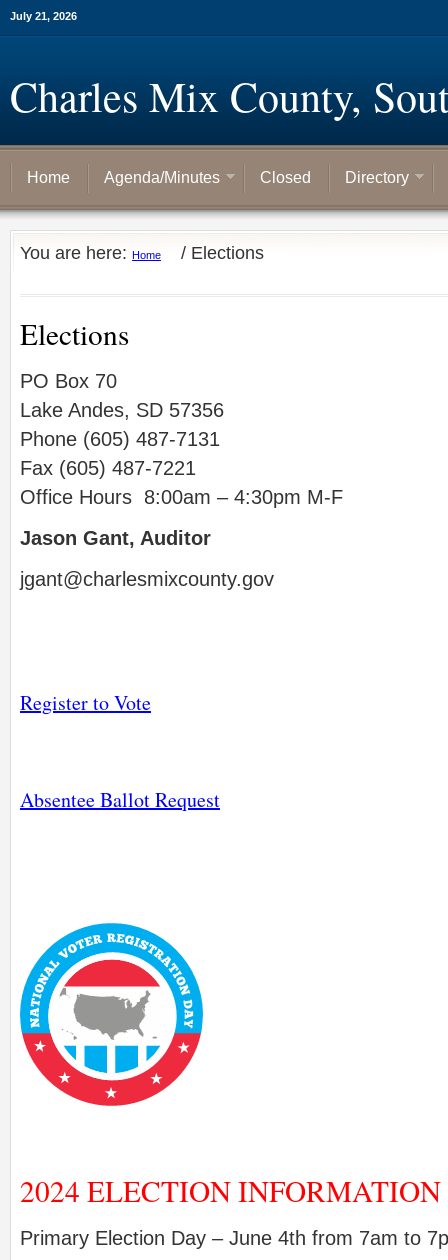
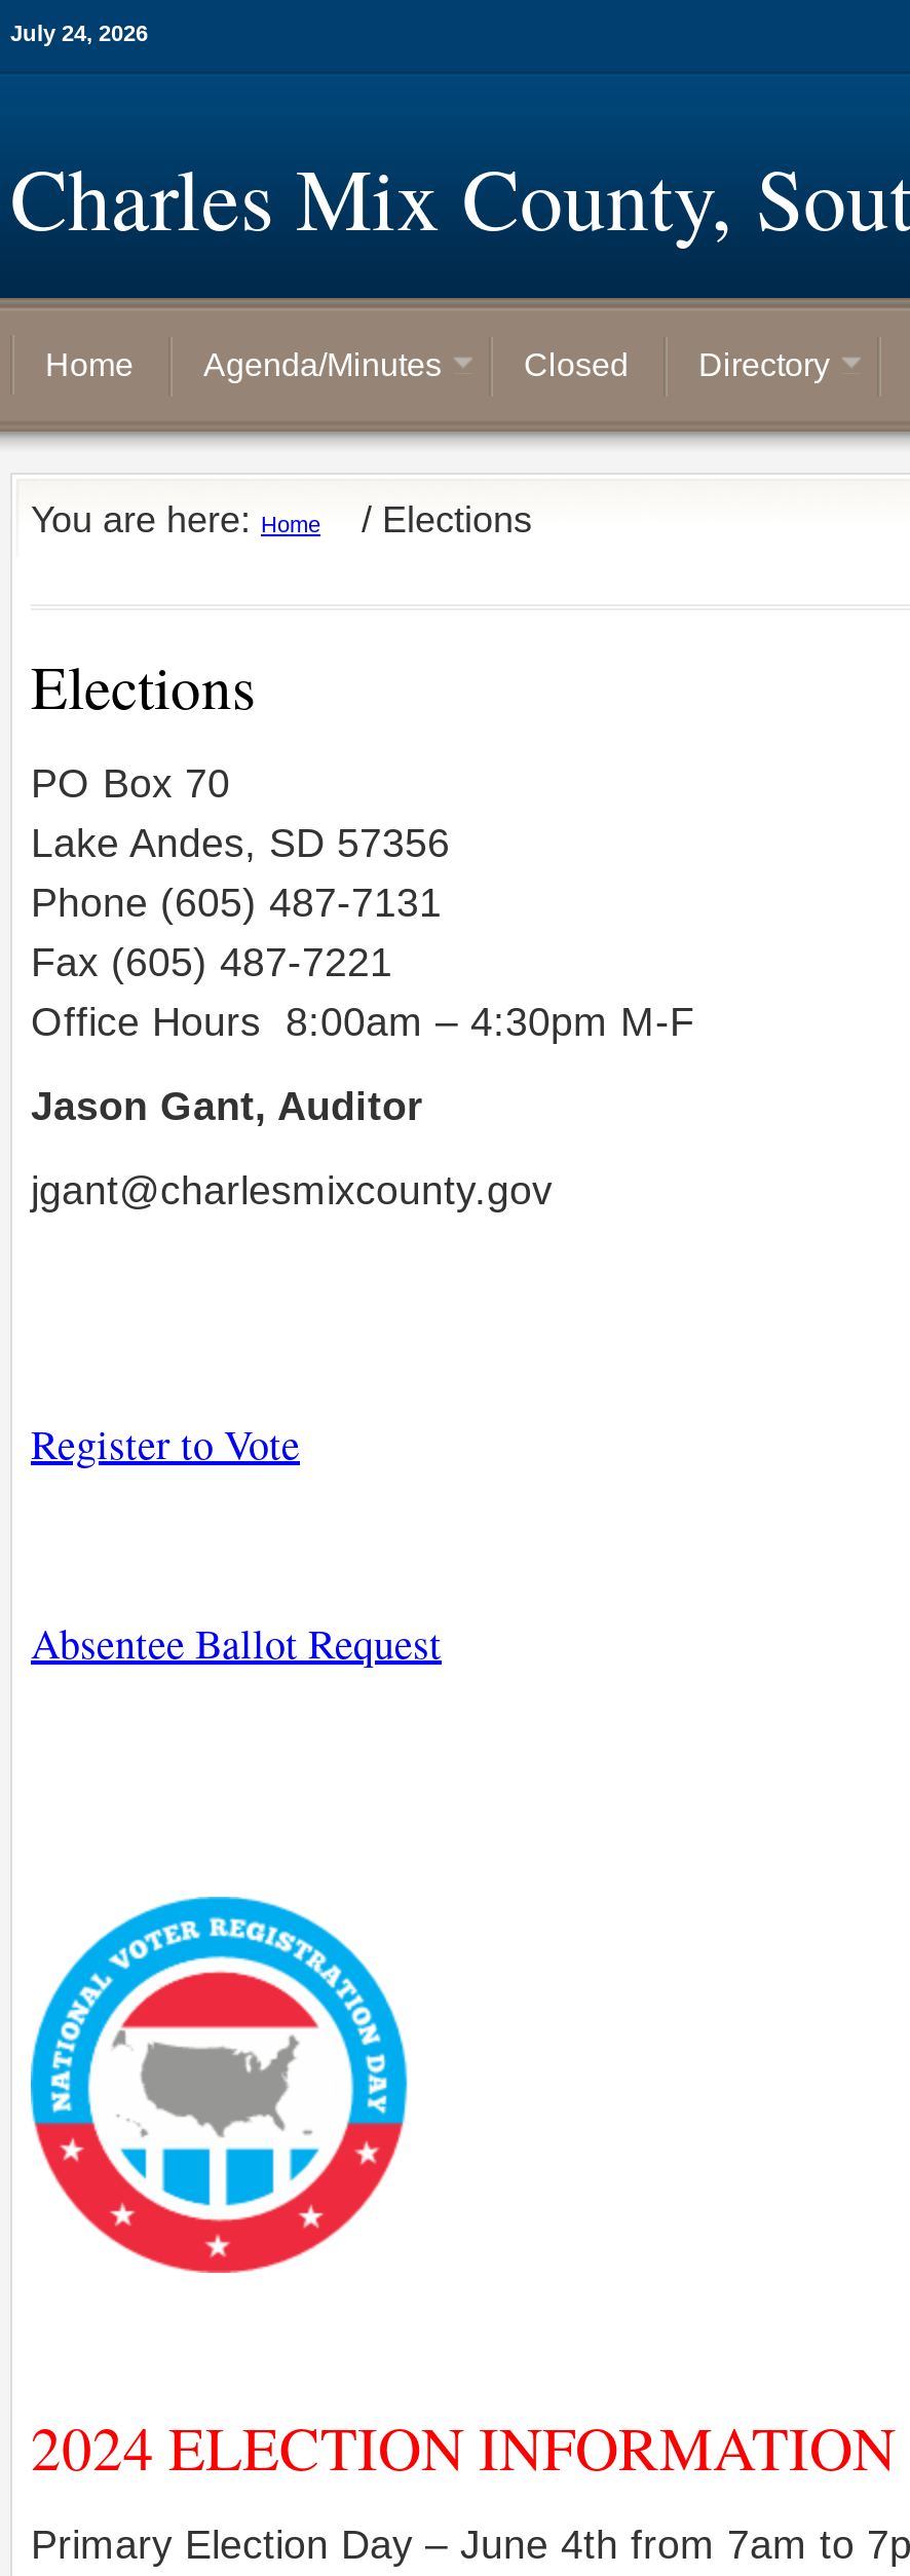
[10,10,77,22] July 21, 2026 -> [10,21,148,45] July 24, 2026

